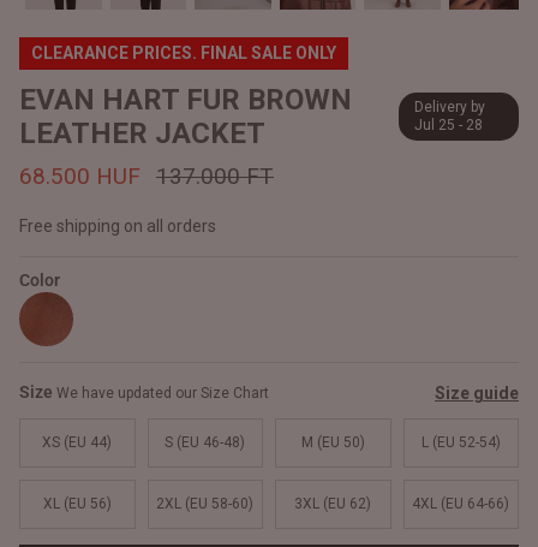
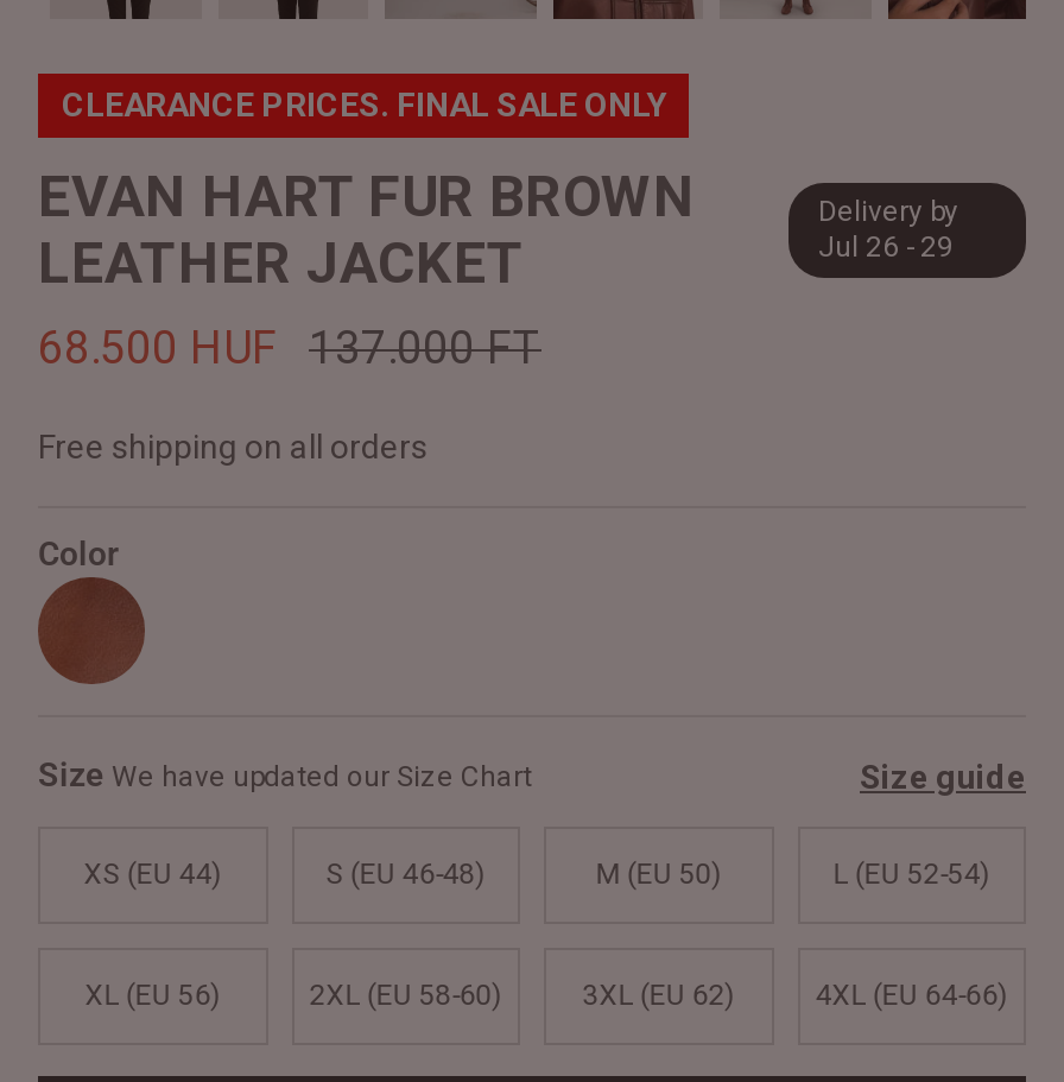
[414,117,482,134] Jul 25 - 28 -> [818,232,954,265] Jul 26 - 29

